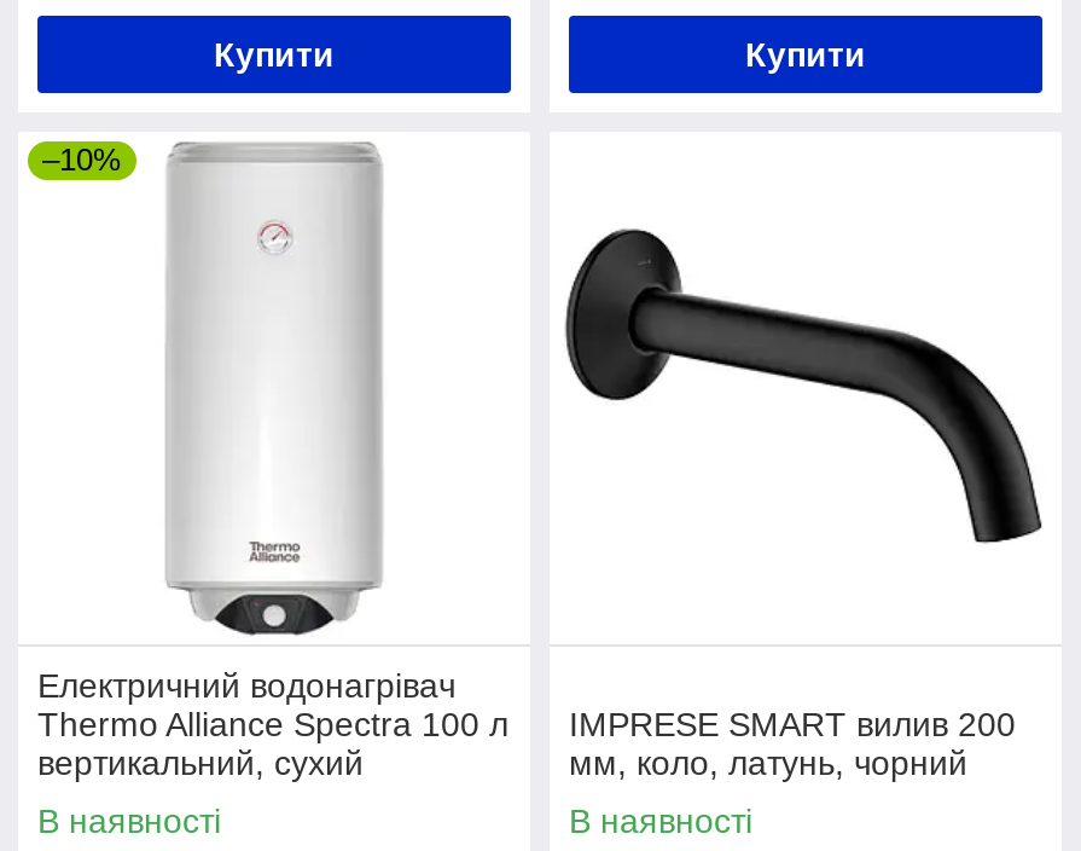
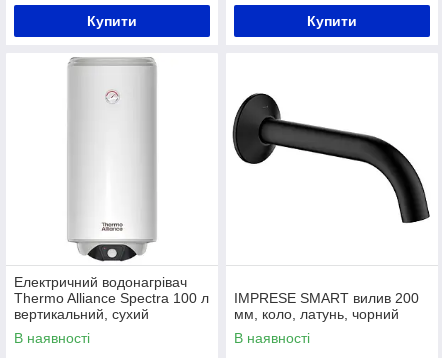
[42,142,122,178] –10% -> none

